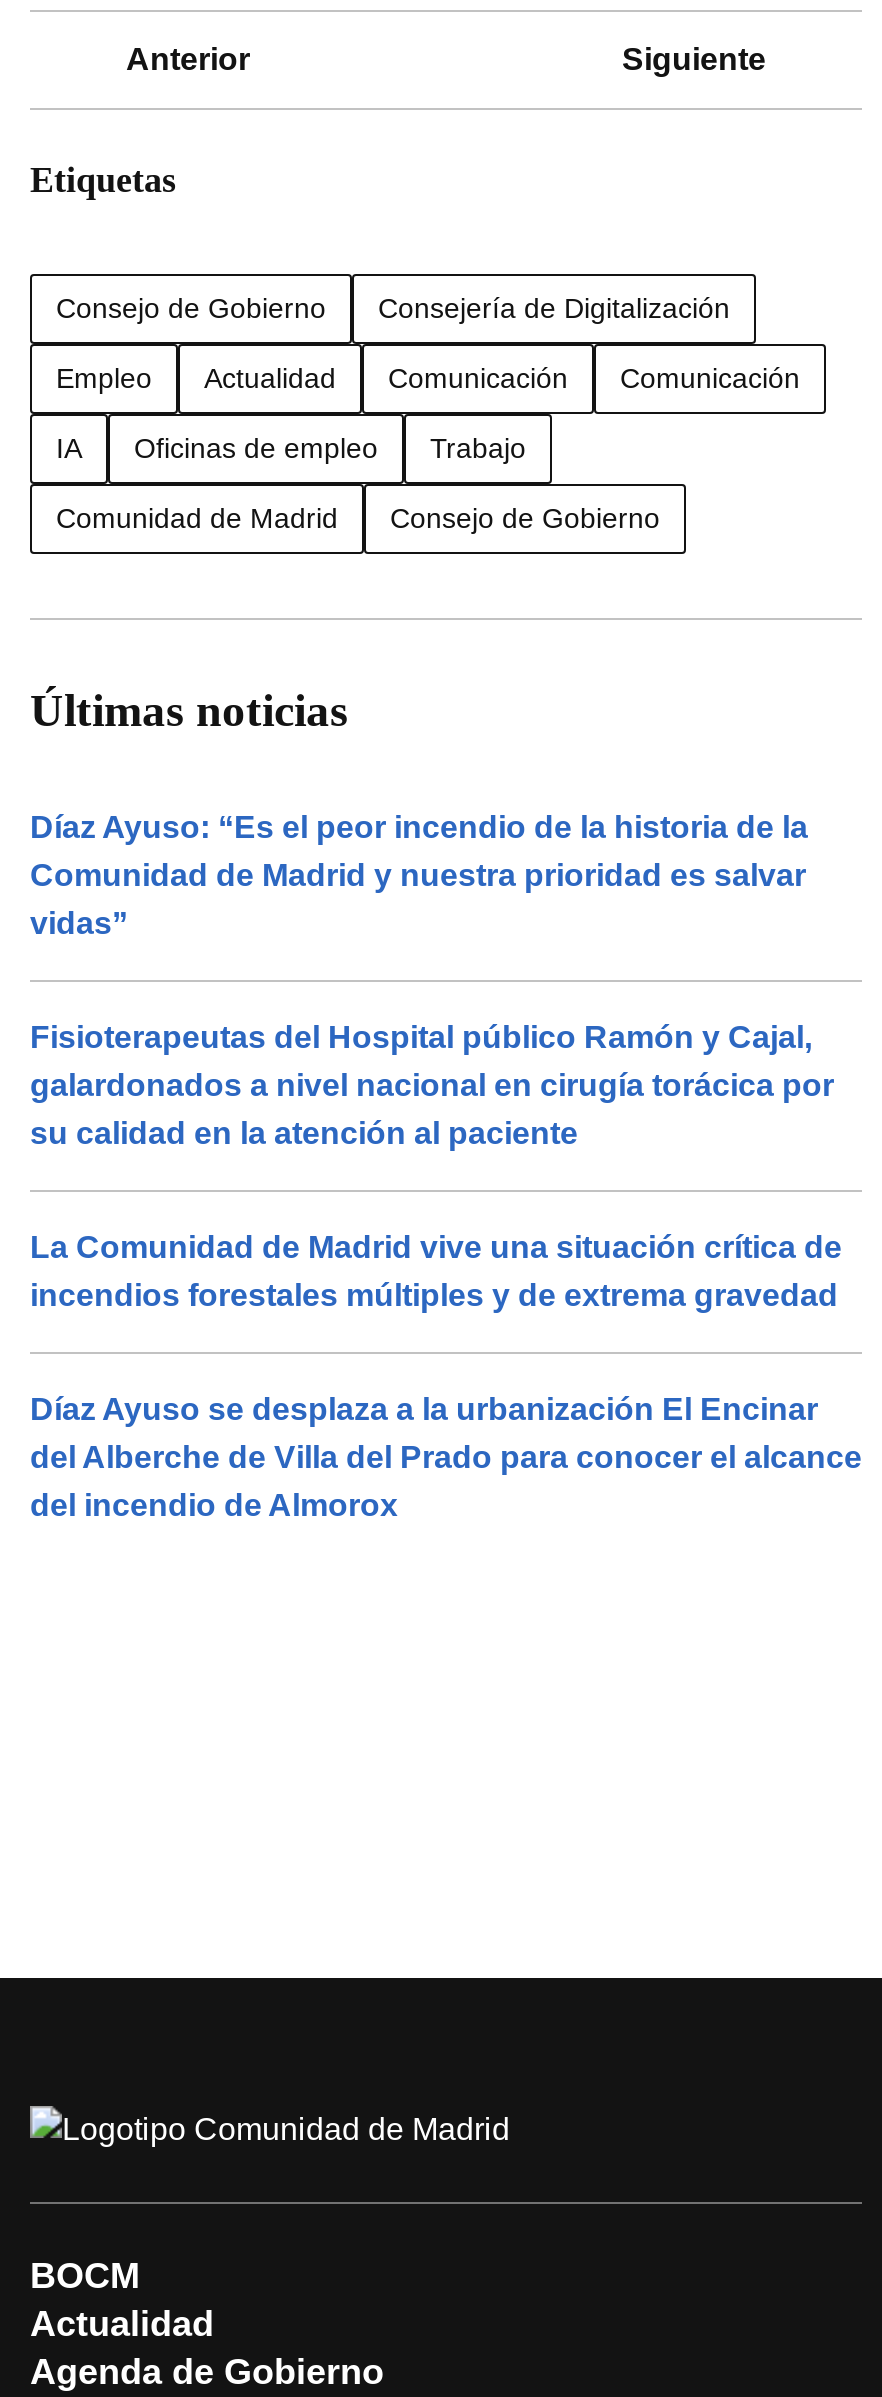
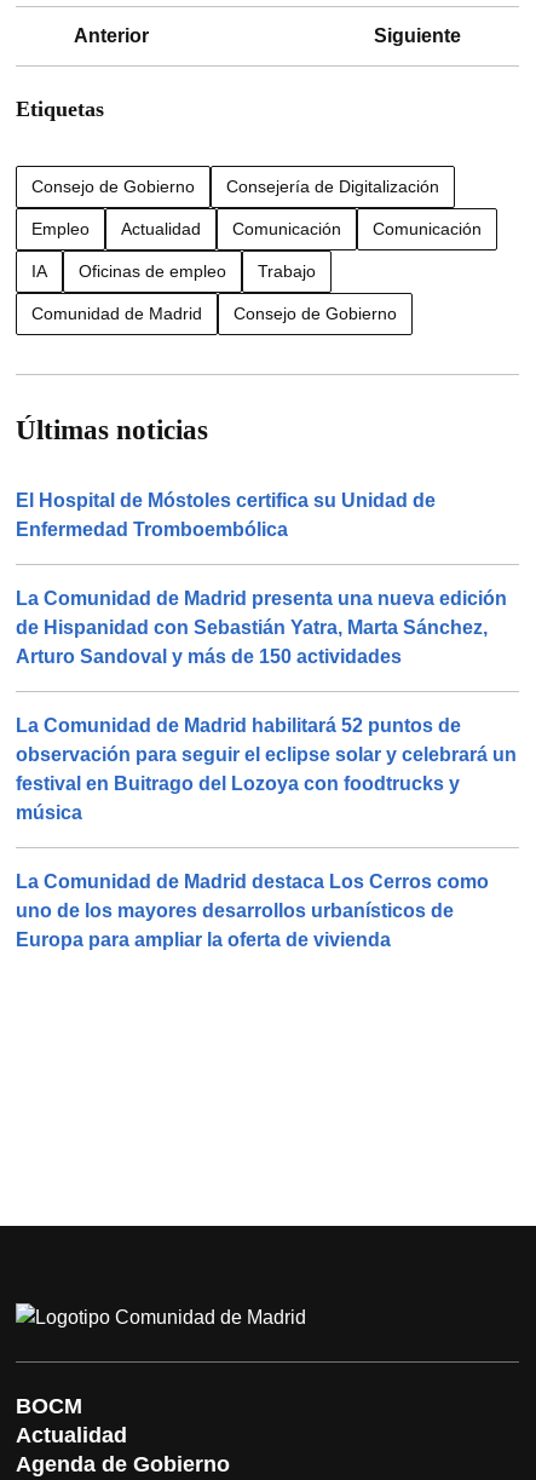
[30,809,808,939] Díaz Ayuso: “Es el peor incendio de la historia de la | Comunidad de Madrid y nuestra prioridad es salvar | vidas” -> [16,490,436,540] El Hospital de Móstoles certifica su Unidad de | Enfermedad Tromboembólica
[30,1019,834,1149] Fisioterapeutas del Hospital público Ramón y Cajal, | galardonados a nivel nacional en cirugía torácica por | su calidad en la atención al paciente -> [16,588,507,667] La Comunidad de Madrid presenta una nueva edición | de Hispanidad con Sebastián Yatra, Marta Sánchez, | Arturo Sandoval y más de 150 actividades
[30,1229,842,1311] La Comunidad de Madrid vive una situación crítica de | incendios forestales múltiples y de extrema gravedad -> [16,715,517,823] La Comunidad de Madrid habilitará 52 puntos de | observación para seguir el eclipse solar y celebrará un | festival en Buitrago del Lozoya con foodtrucks y | música
[30,1391,862,1521] Díaz Ayuso se desplaza a la urbanización El Encinar | del Alberche de Villa del Prado para conocer el alcance | del incendio de Almorox -> [16,871,489,950] La Comunidad de Madrid destaca Los Cerros como | uno de los mayores desarrollos urbanísticos de | Europa para ampliar la oferta de vivienda

